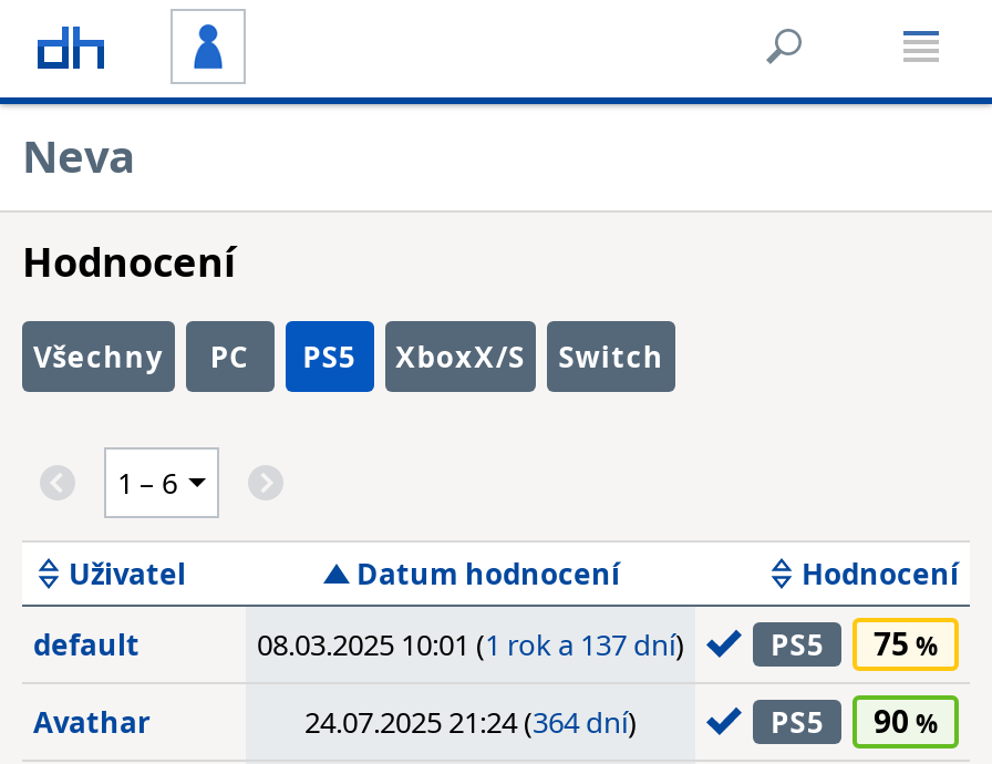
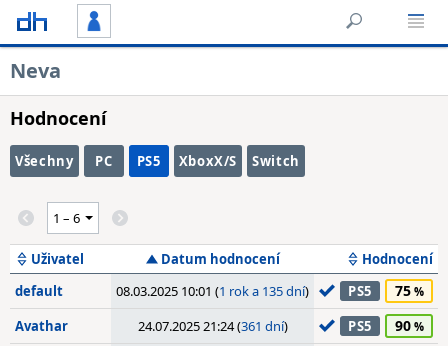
[257,624,684,664] 08.03.2025 10:01 (1 rok a 137 dní) -> [116,282,309,300] 08.03.2025 10:01 (1 rok a 135 dní)
[304,702,637,742] 24.07.2025 21:24 (364 dní) -> [137,317,287,335] 24.07.2025 21:24 (361 dní)

